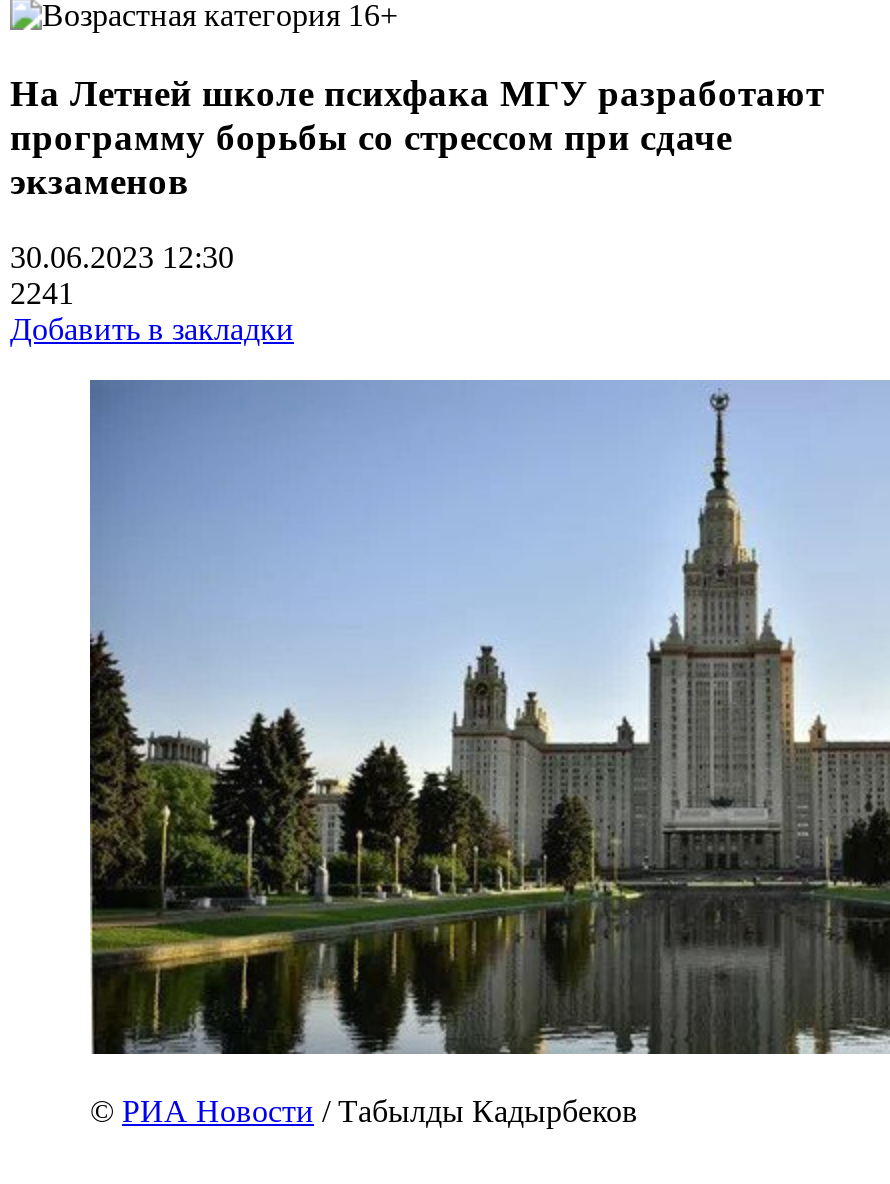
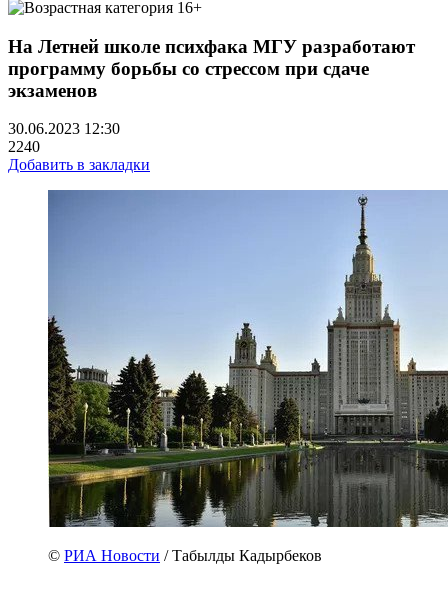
[10,277,74,311] 2241 -> [8,138,40,155] 2240

